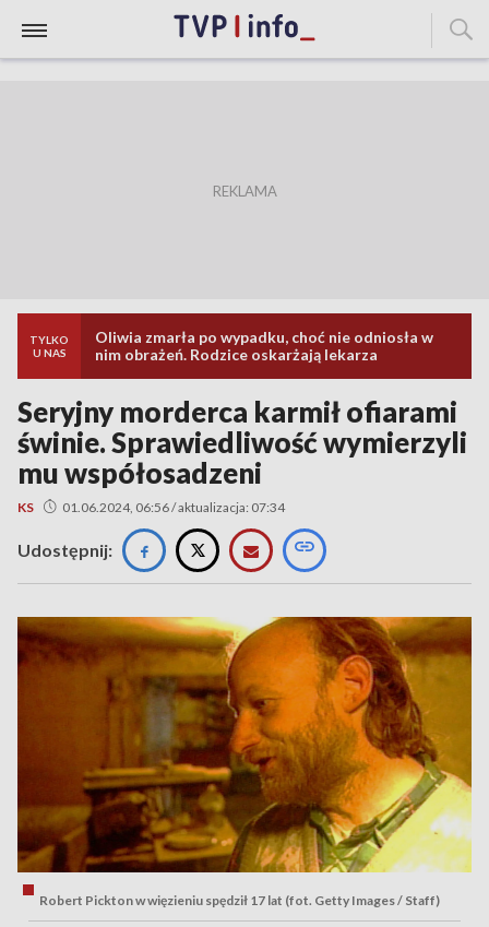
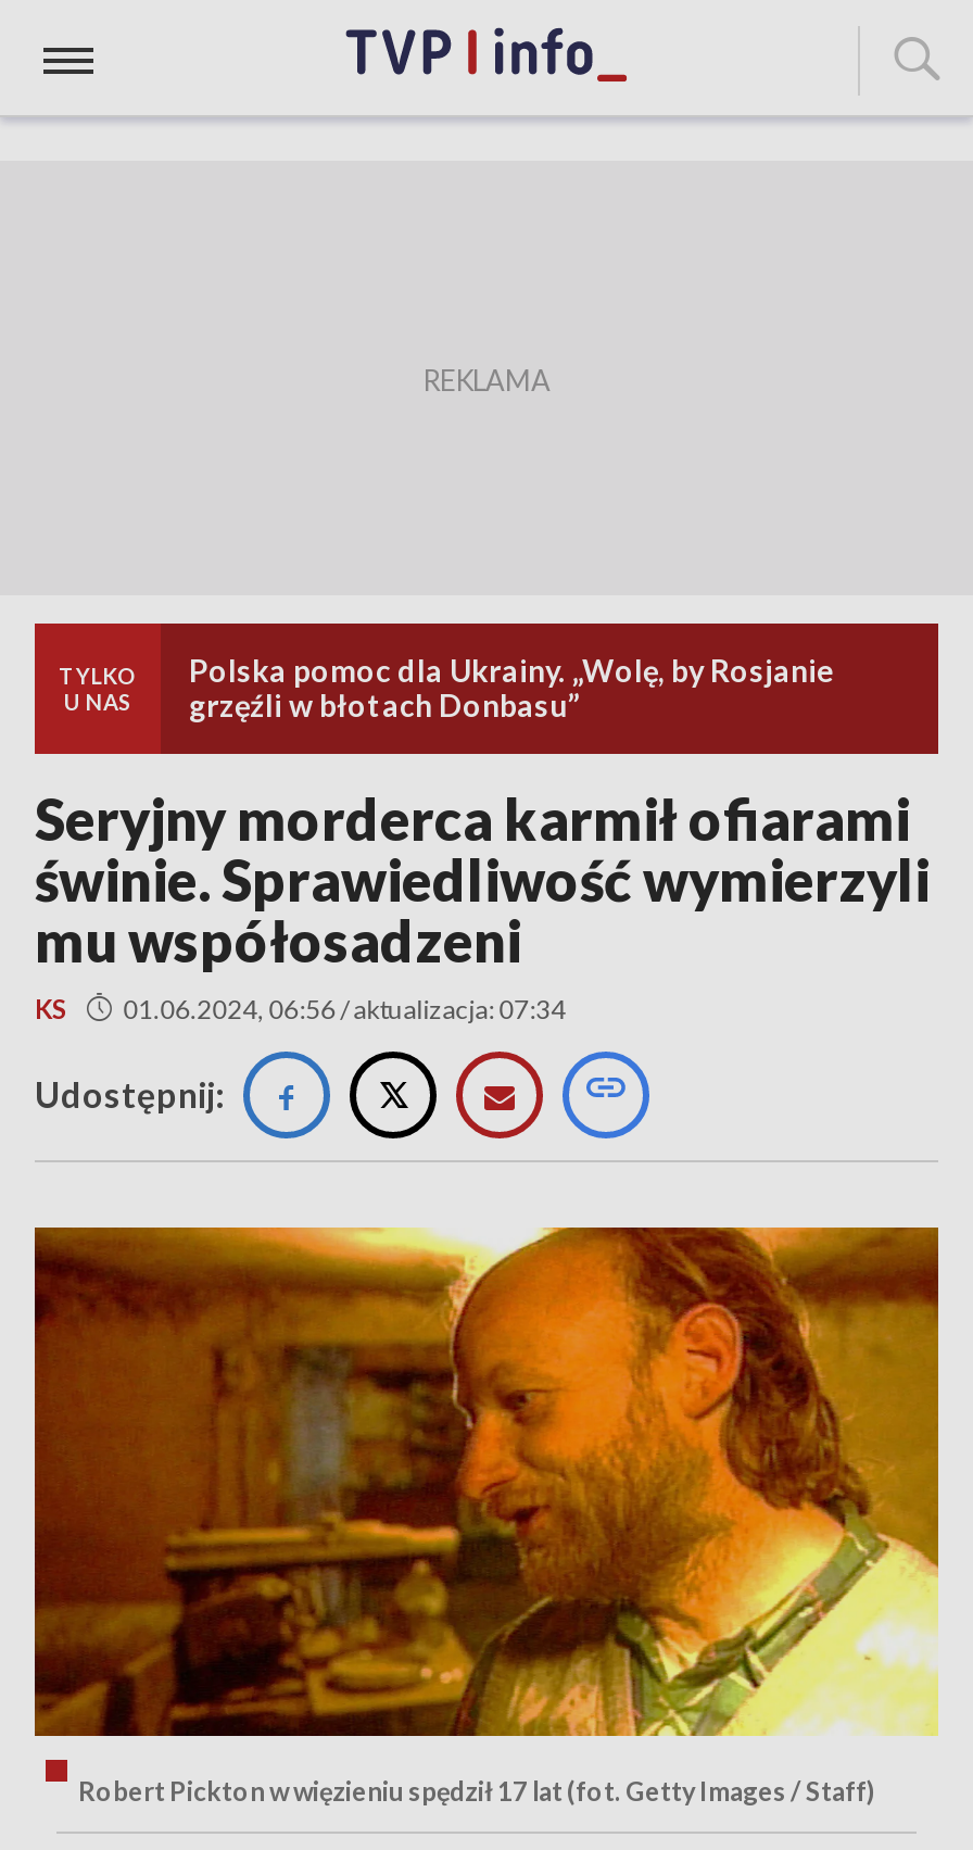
[95,328,433,364] Oliwia zmarła po wypadku, choć nie odniosła w | nim obrażeń. Rodzice oskarżają lekarza -> [189,652,834,723] Polska pomoc dla Ukrainy. „Wolę, by Rosjanie | grzęźli w błotach Donbasu”

